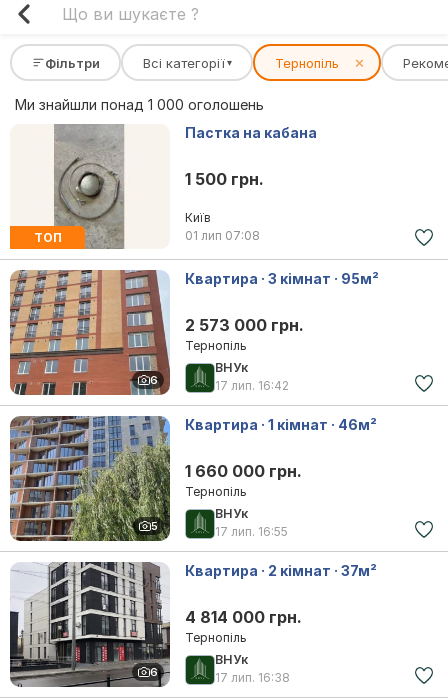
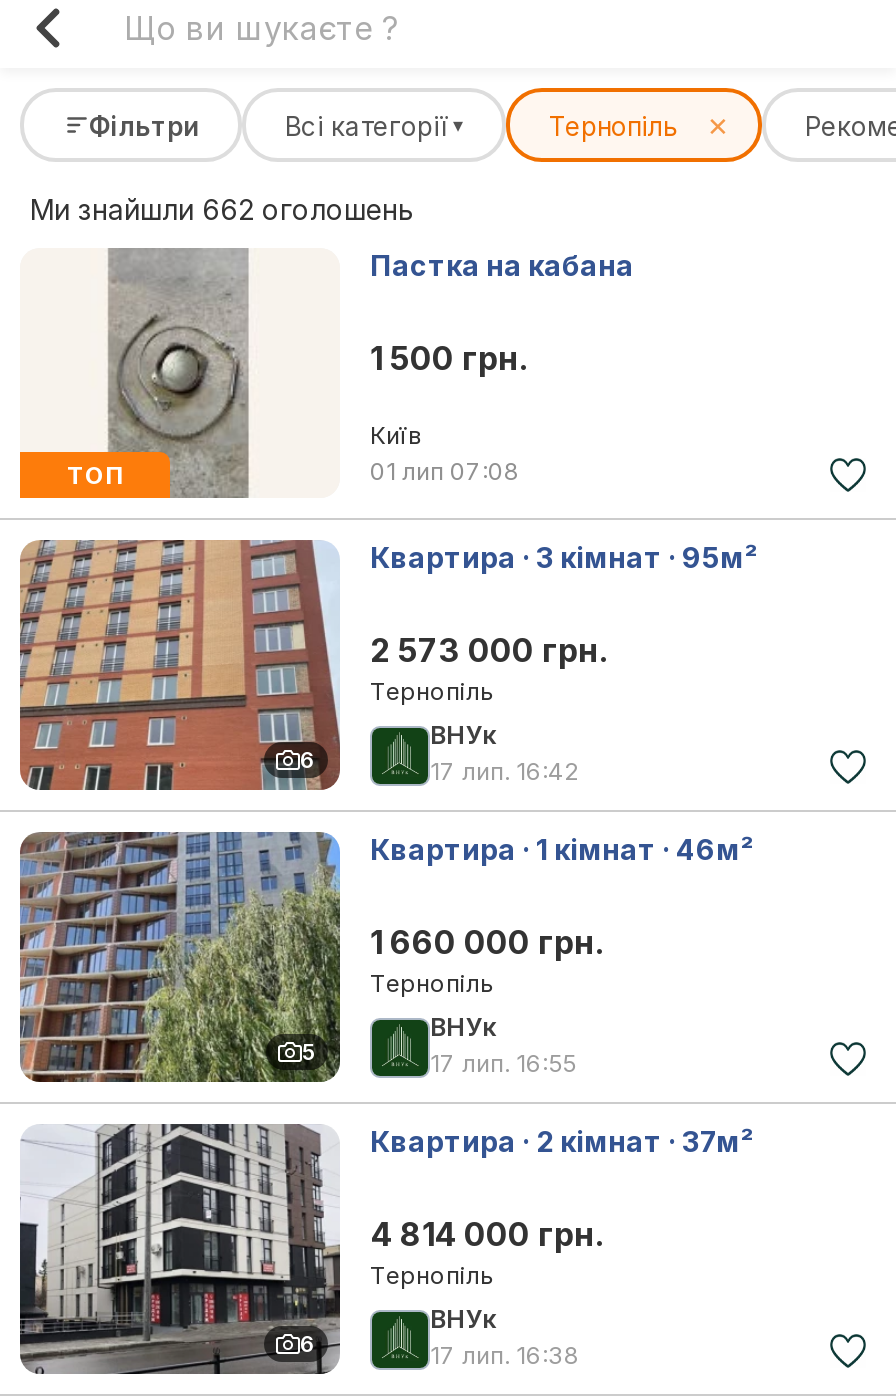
[15,96,264,113] Ми знайшли понад 1 000 оголошень -> [30,192,414,226] Ми знайшли 662 оголошень

